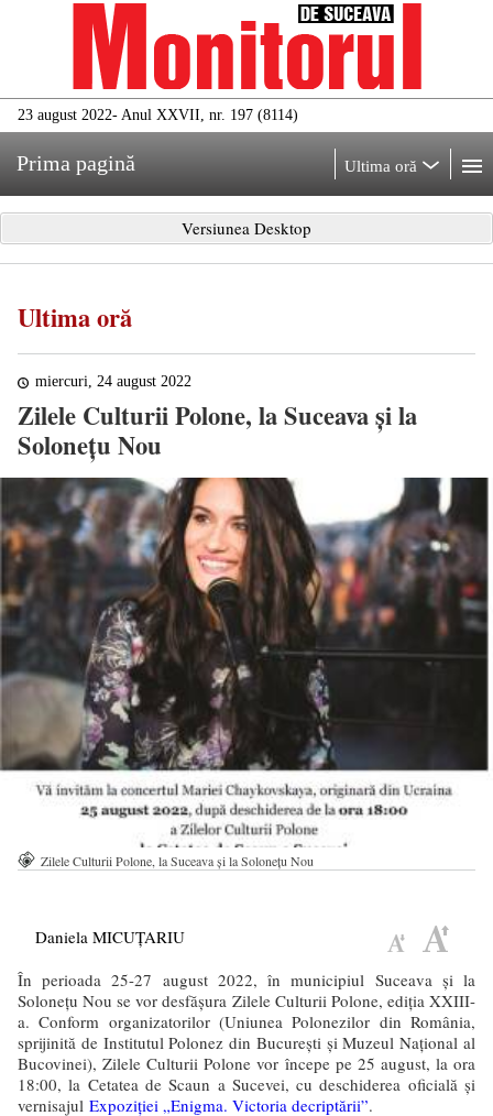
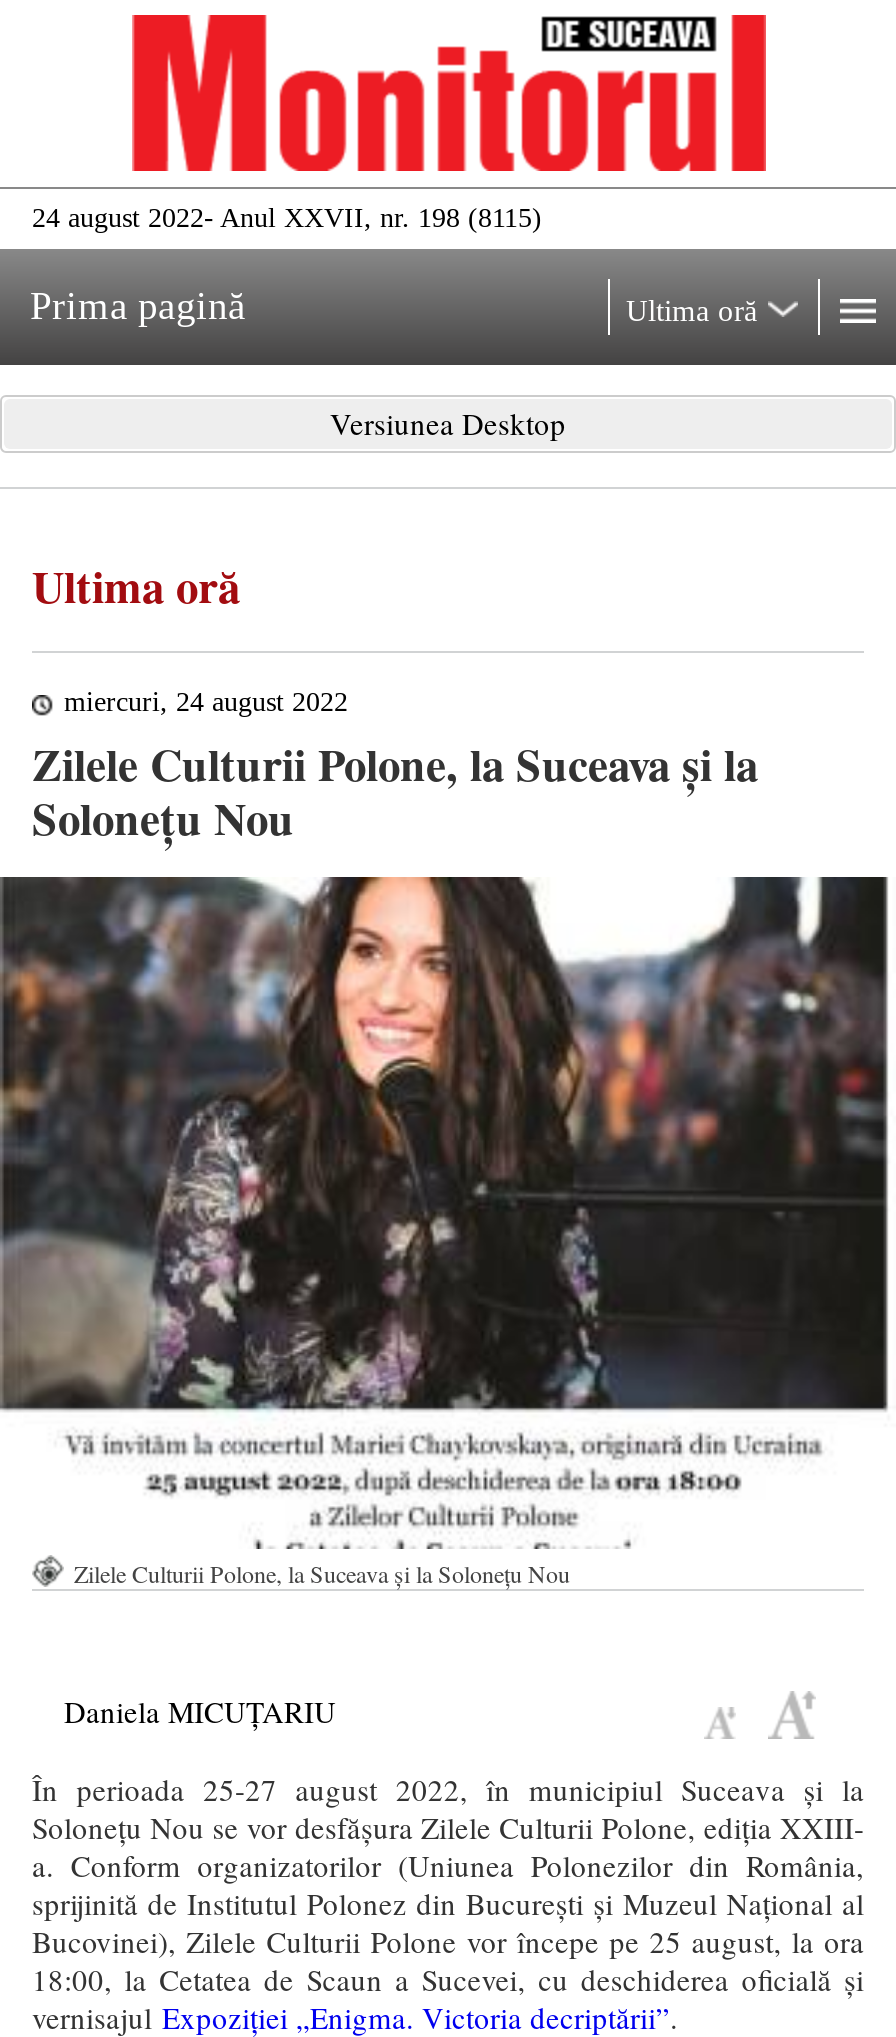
[18,107,298,123] 23 august 2022- Anul XXVII, nr. 197 (8114) -> [32,203,542,233] 24 august 2022- Anul XXVII, nr. 198 (8115)

